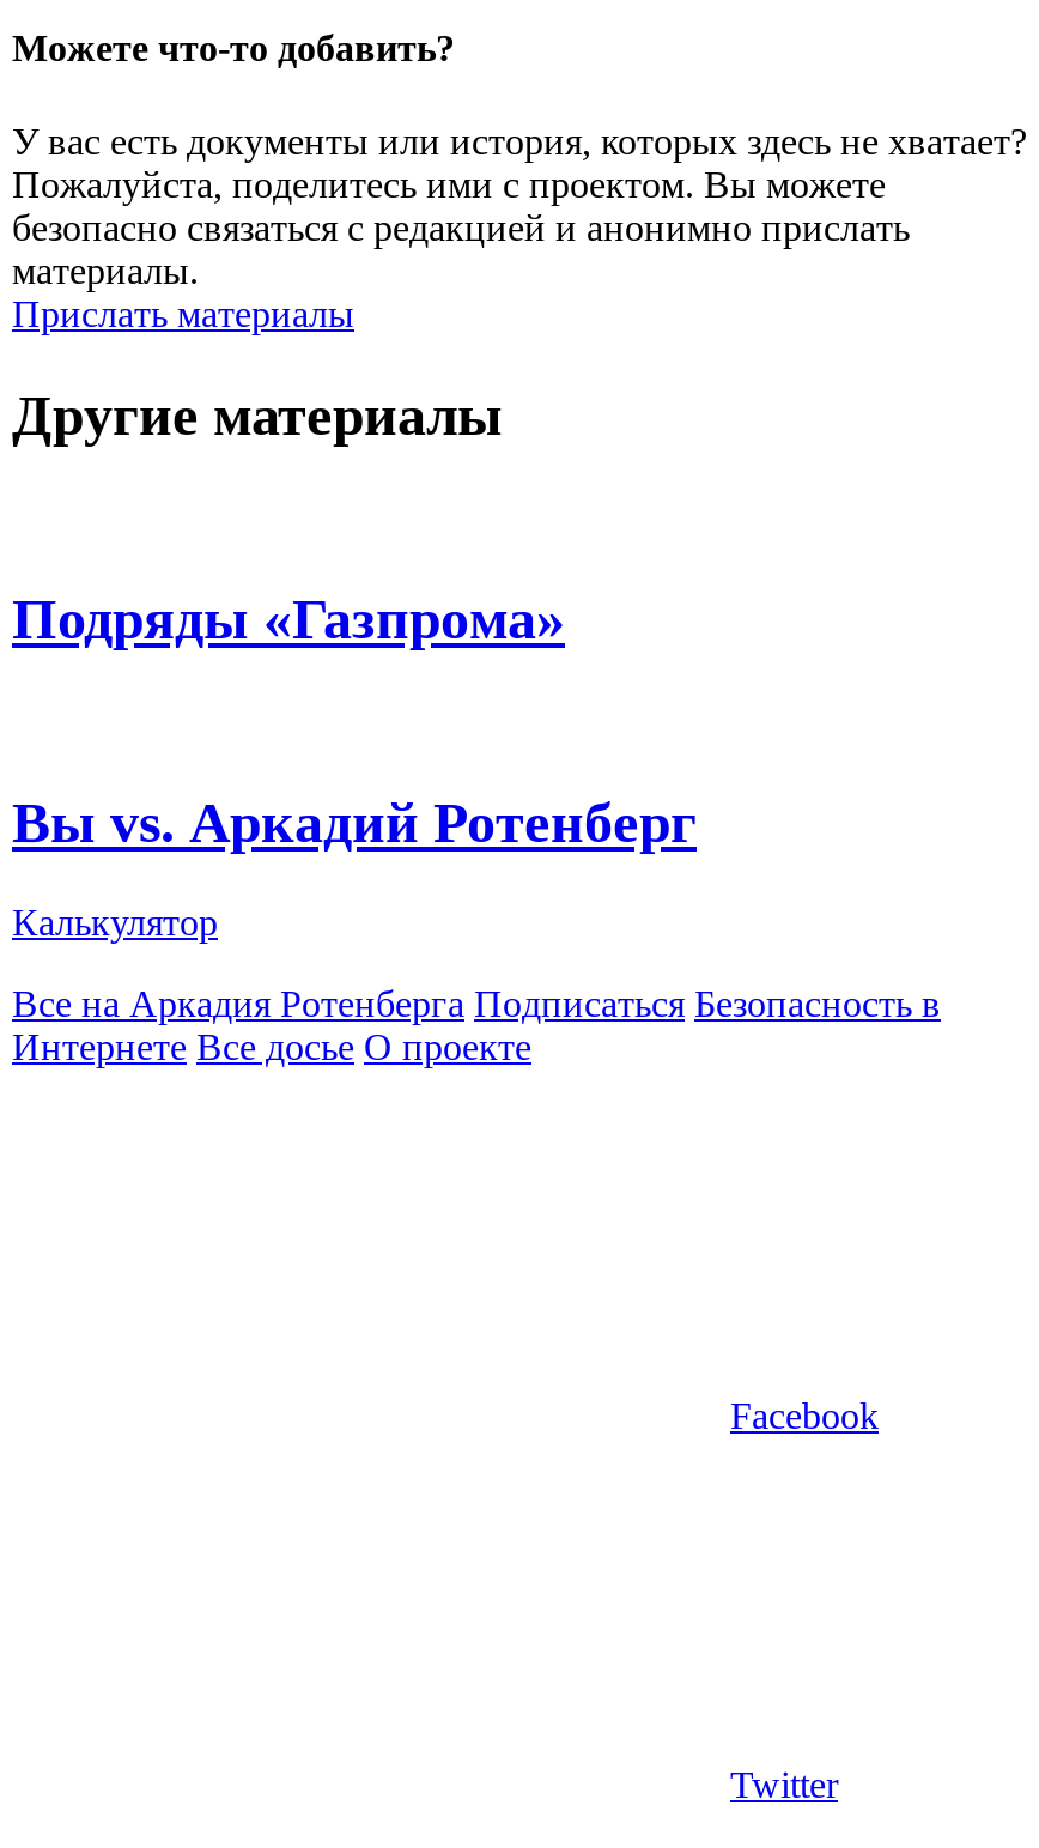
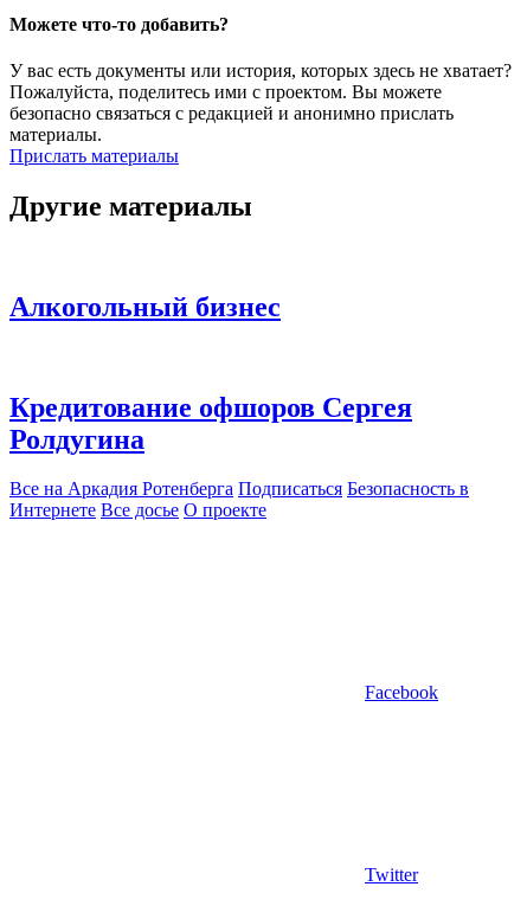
[12,588,697,944] Подряды «Газпрома» | Вы vs. Аркадий Ротенберг | Калькулятор -> [9,291,412,454] Алкогольный бизнес | Кредитование офшоров Сергея | Ролдугина

